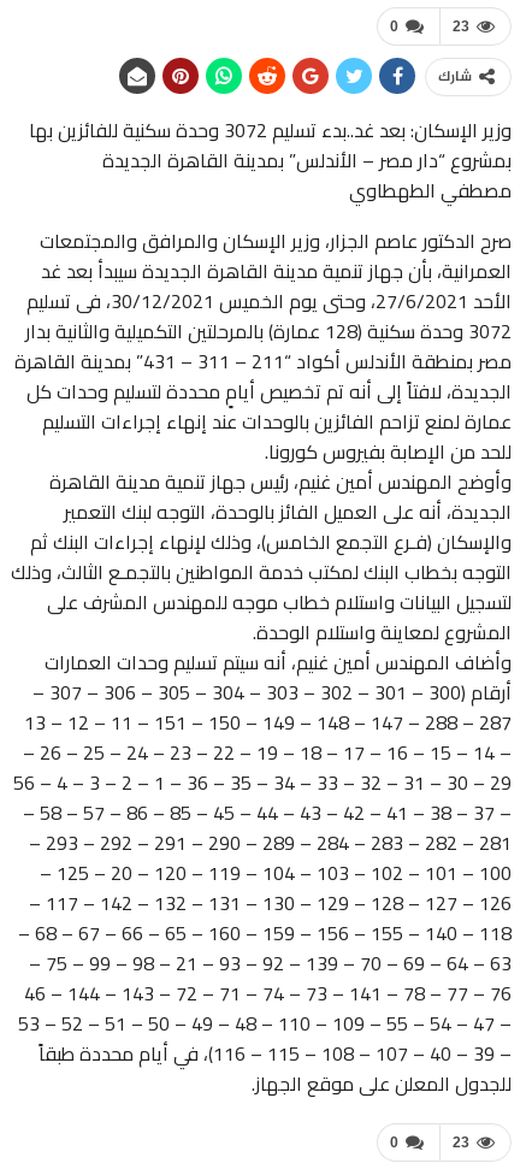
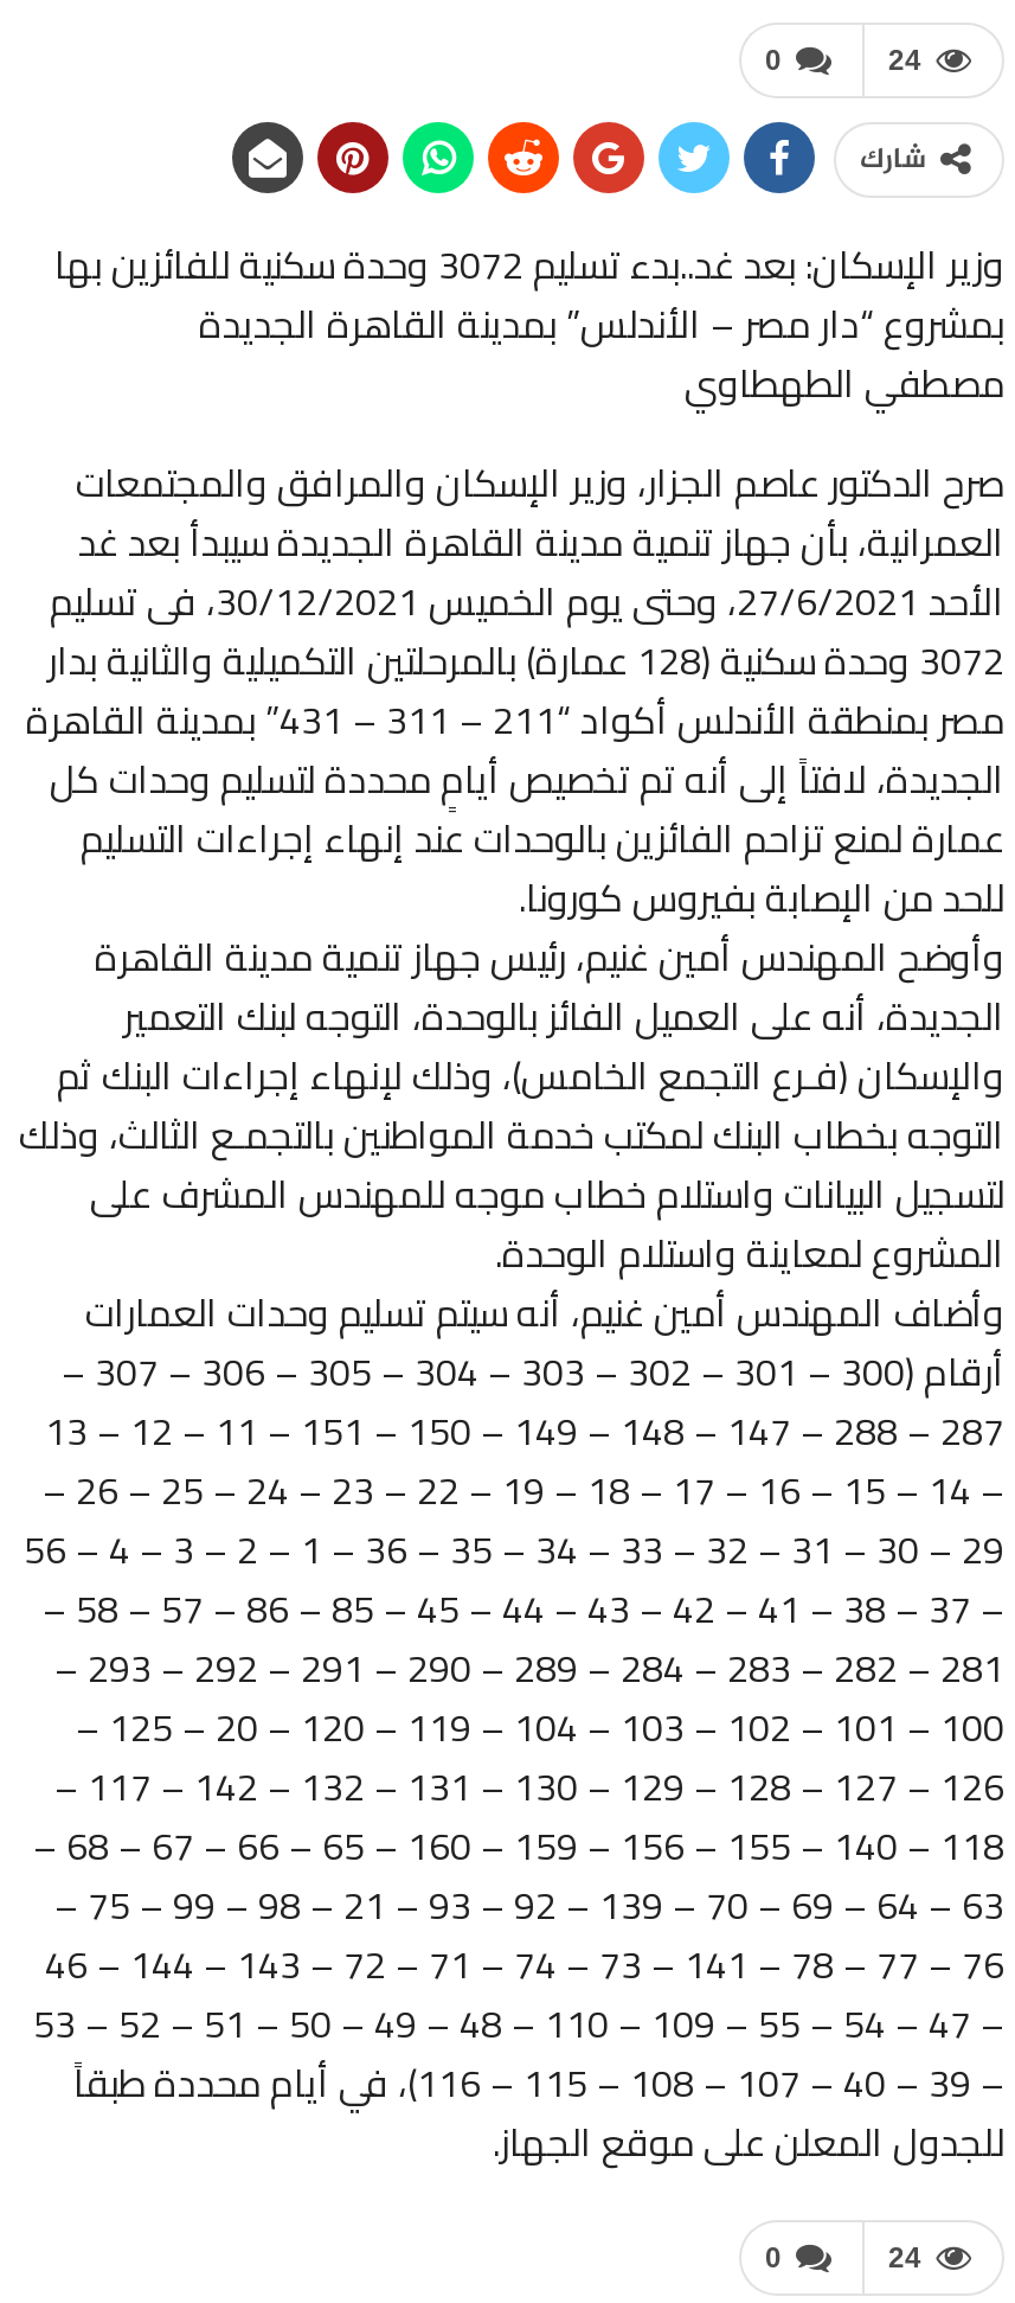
[453,18,469,35] 23 -> [888,44,921,77] 24
[453,1134,469,1151] 23 -> [888,2241,921,2275] 24

